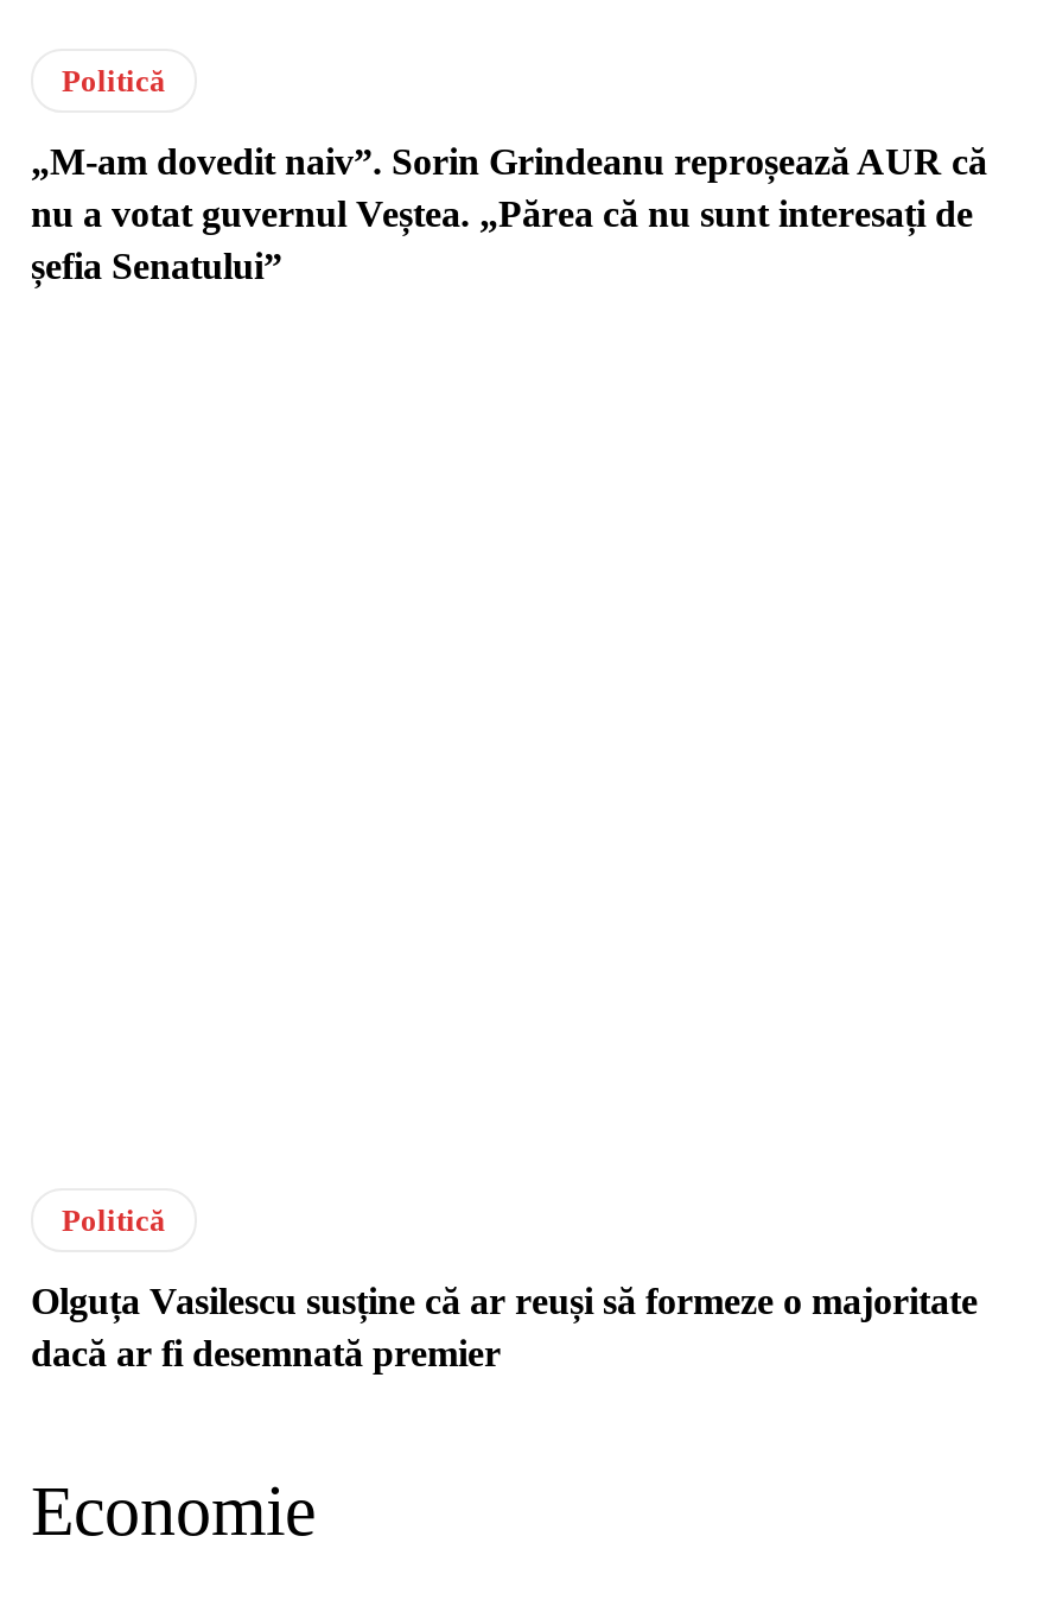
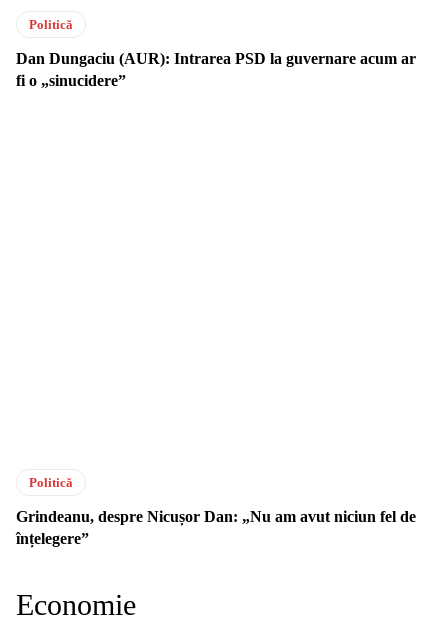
[31,142,987,287] „M-am dovedit naiv”. Sorin Grindeanu reproșează AUR că | nu a votat guvernul Veștea. „Părea că nu sunt interesați de | șefia Senatului” -> [16,50,416,89] Dan Dungaciu (AUR): Intrarea PSD la guvernare acum ar | fi o „sinucidere”
[31,1280,978,1373] Olguța Vasilescu susține că ar reuși să formeze o majoritate | dacă ar fi desemnată premier -> [16,508,416,547] Grindeanu, despre Nicușor Dan: „Nu am avut niciun fel de | înțelegere”

